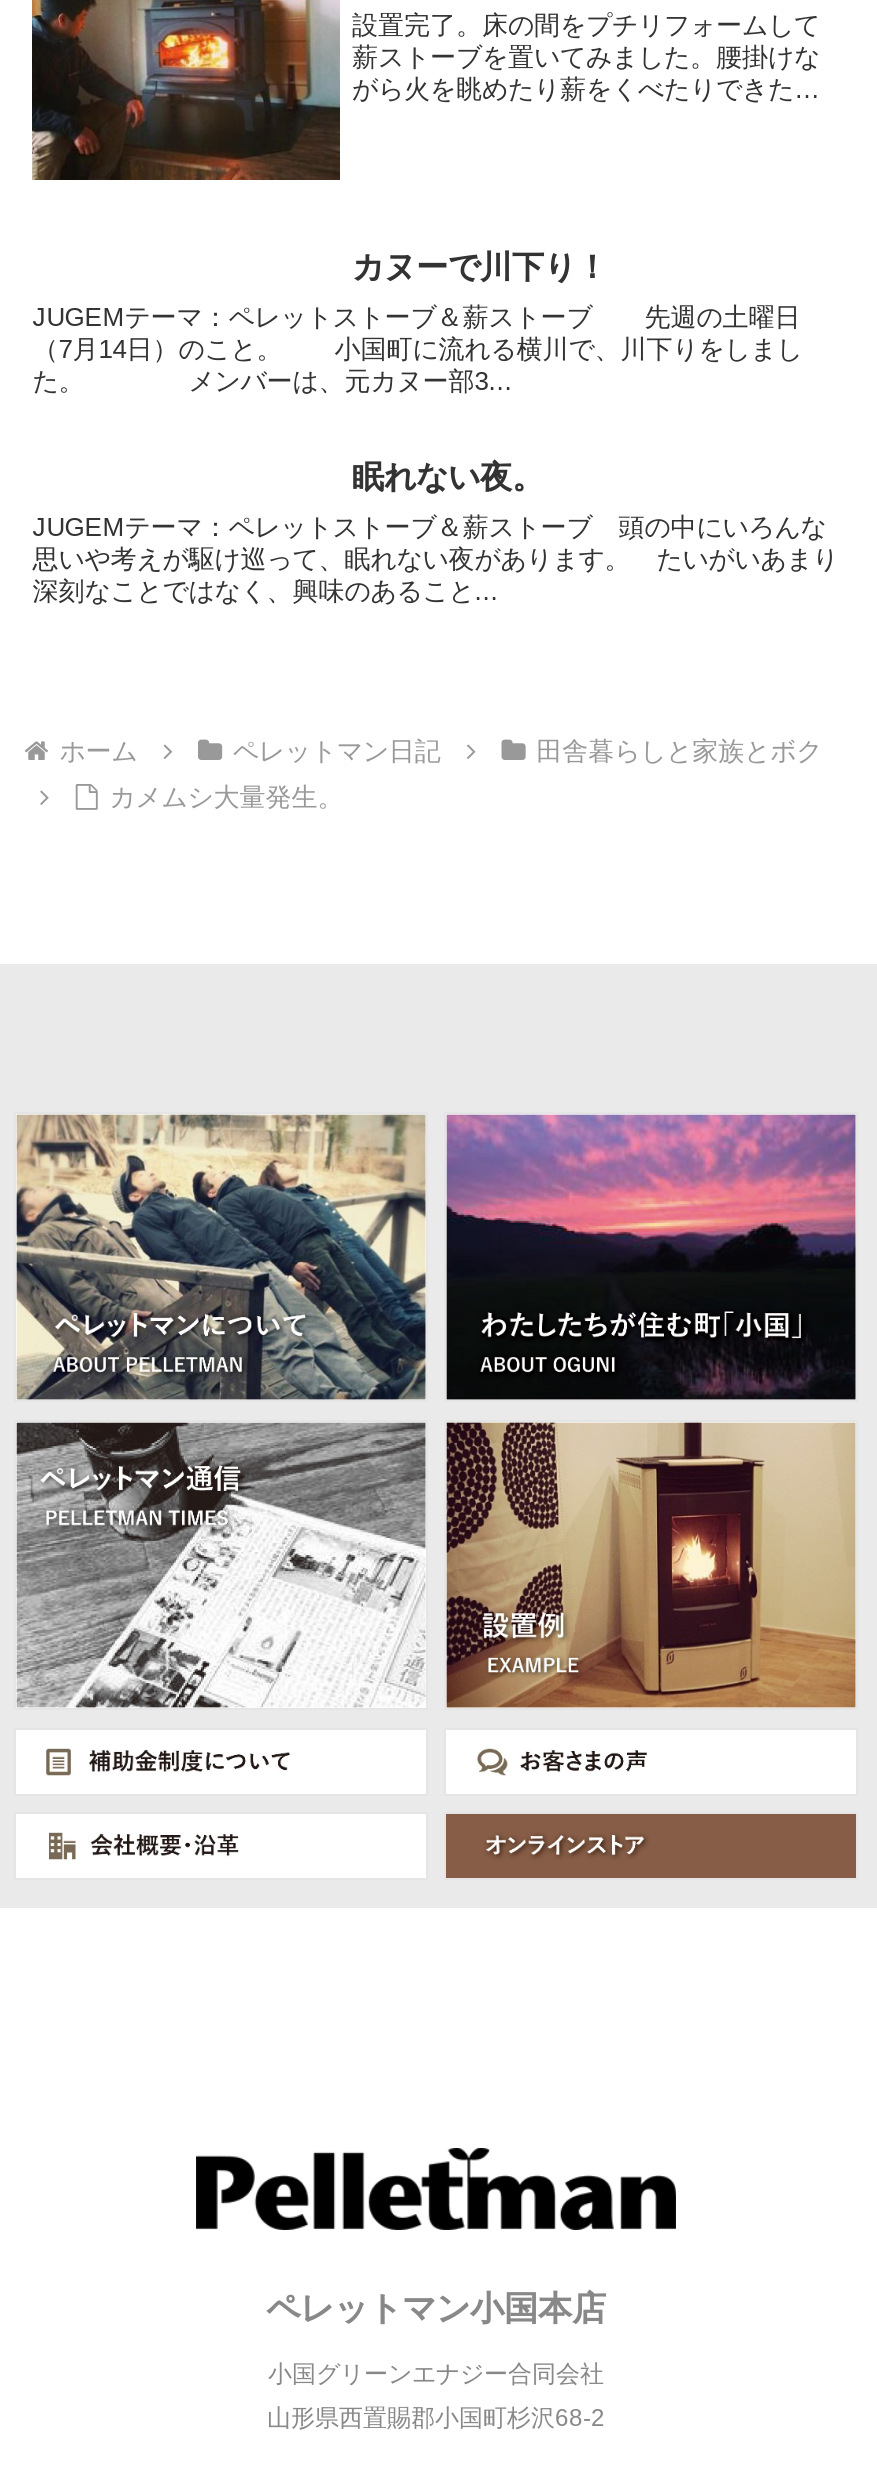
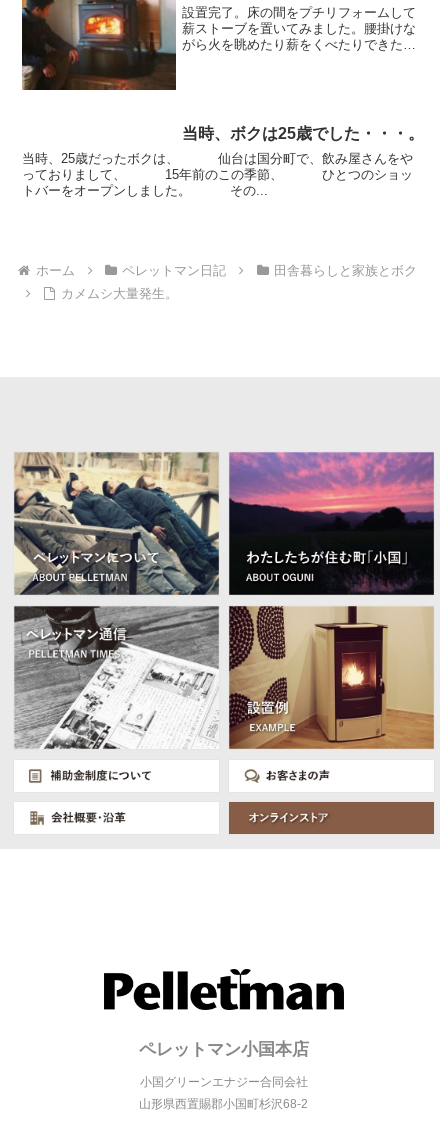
[32,250,838,605] カヌーで川下り！ | JUGEMテーマ：ペレットストーブ＆薪ストーブ 先週の土曜日 | （7月14日）のこと。 小国町に流れる横川で、川下りをしまし | た。 メンバーは、元カヌー部3... | 眠れない夜。 | JUGEMテーマ：ペレットストーブ＆薪ストーブ 頭の中にいろんな | 思いや考えが駆け巡って、眠れない夜があります。 たいがいあまり | 深刻なことではなく、興味のあること... -> [22,125,424,197] 当時、ボクは25歳でした・・・。 | 当時、25歳だったボクは、 仙台は国分町で、飲み屋さんをや | っておりまして、 15年前のこの季節、 ひとつのショッ | トバーをオープンしました。 その...

